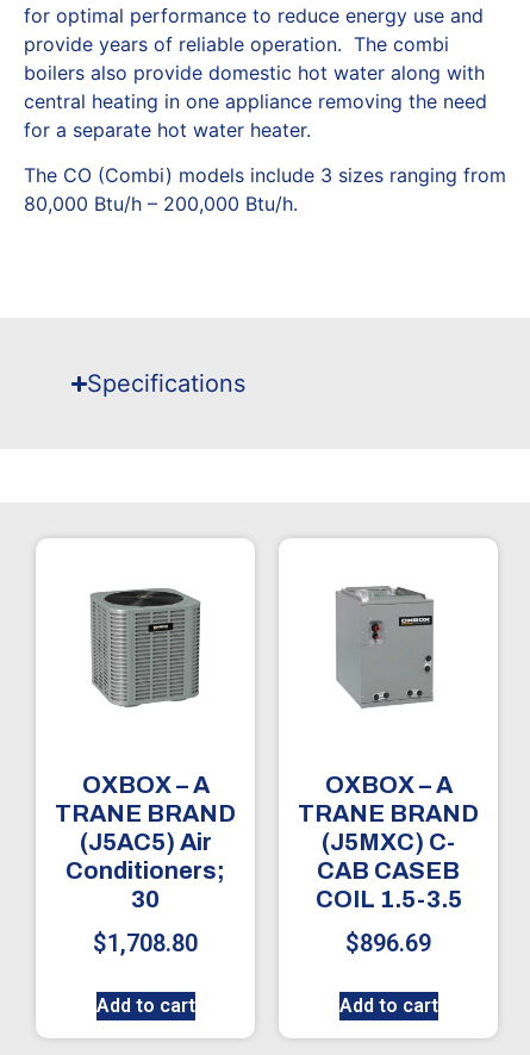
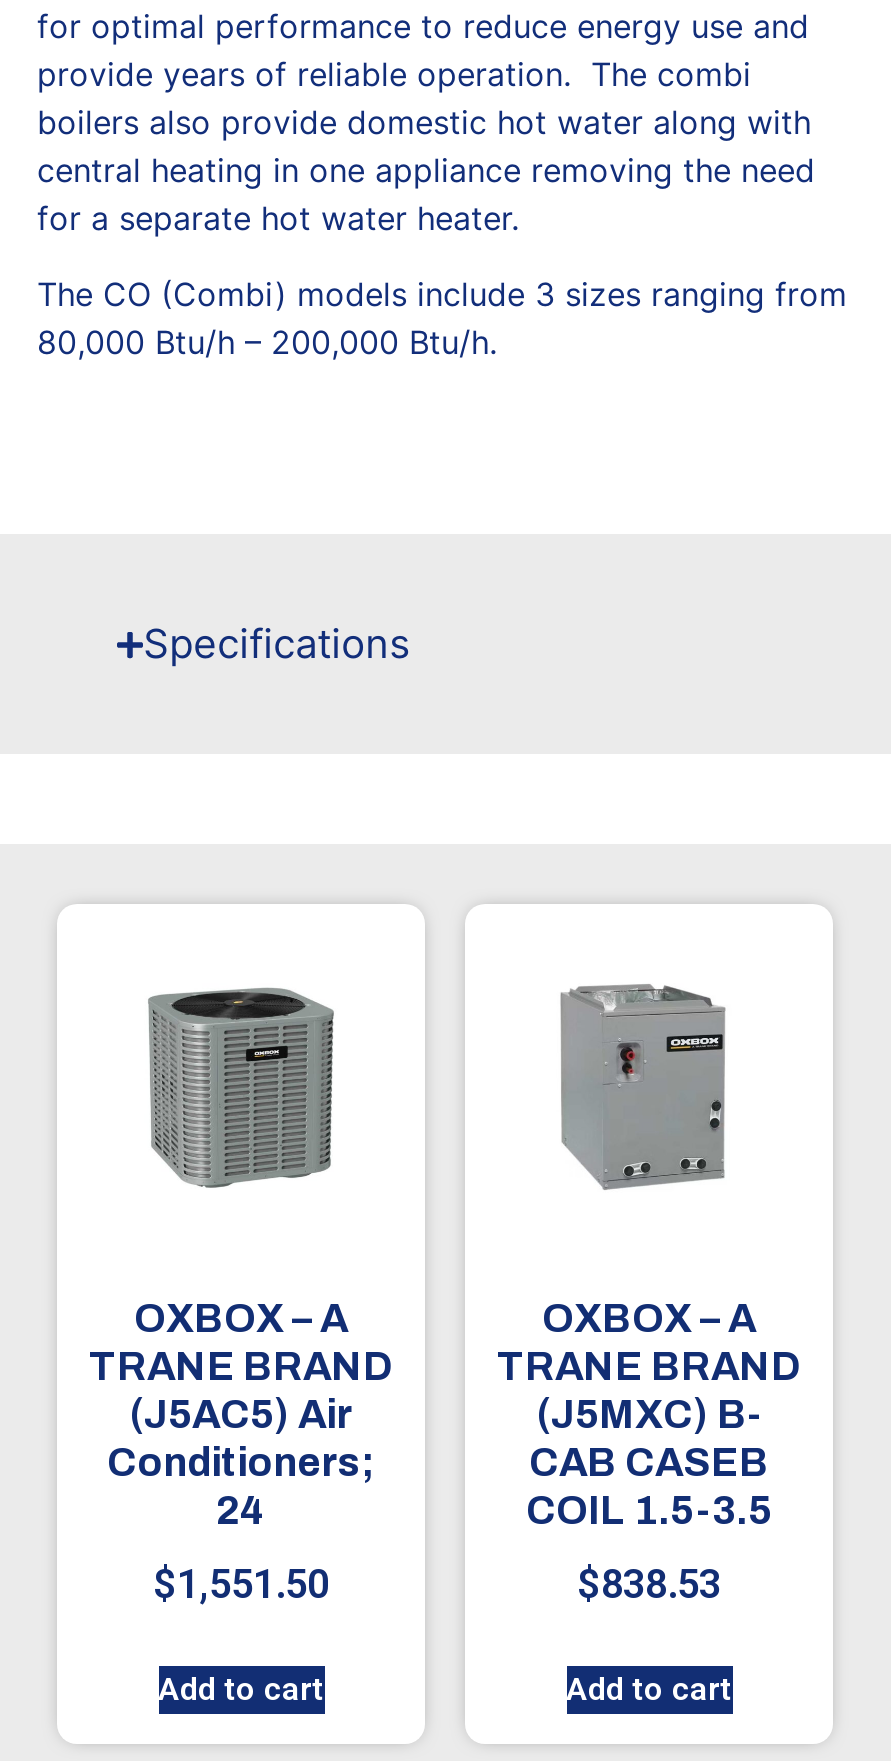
[322,829,455,855] (J5MXC) C- -> [537,1392,761,1436] (J5MXC) B-
[131,886,160,912] 30 -> [216,1488,266,1532] 24
[93,929,198,958] $1,708.80 -> [153,1560,329,1608] $1,551.50
[345,929,431,958] $896.69 -> [577,1560,721,1608] $838.53

